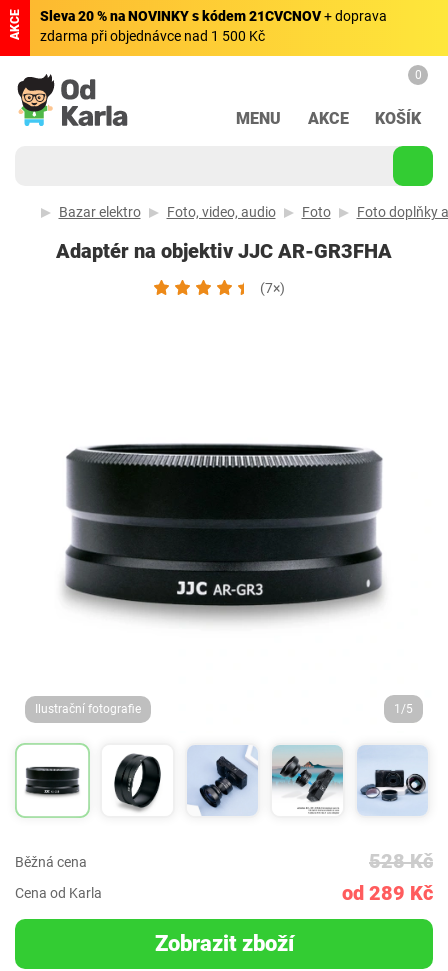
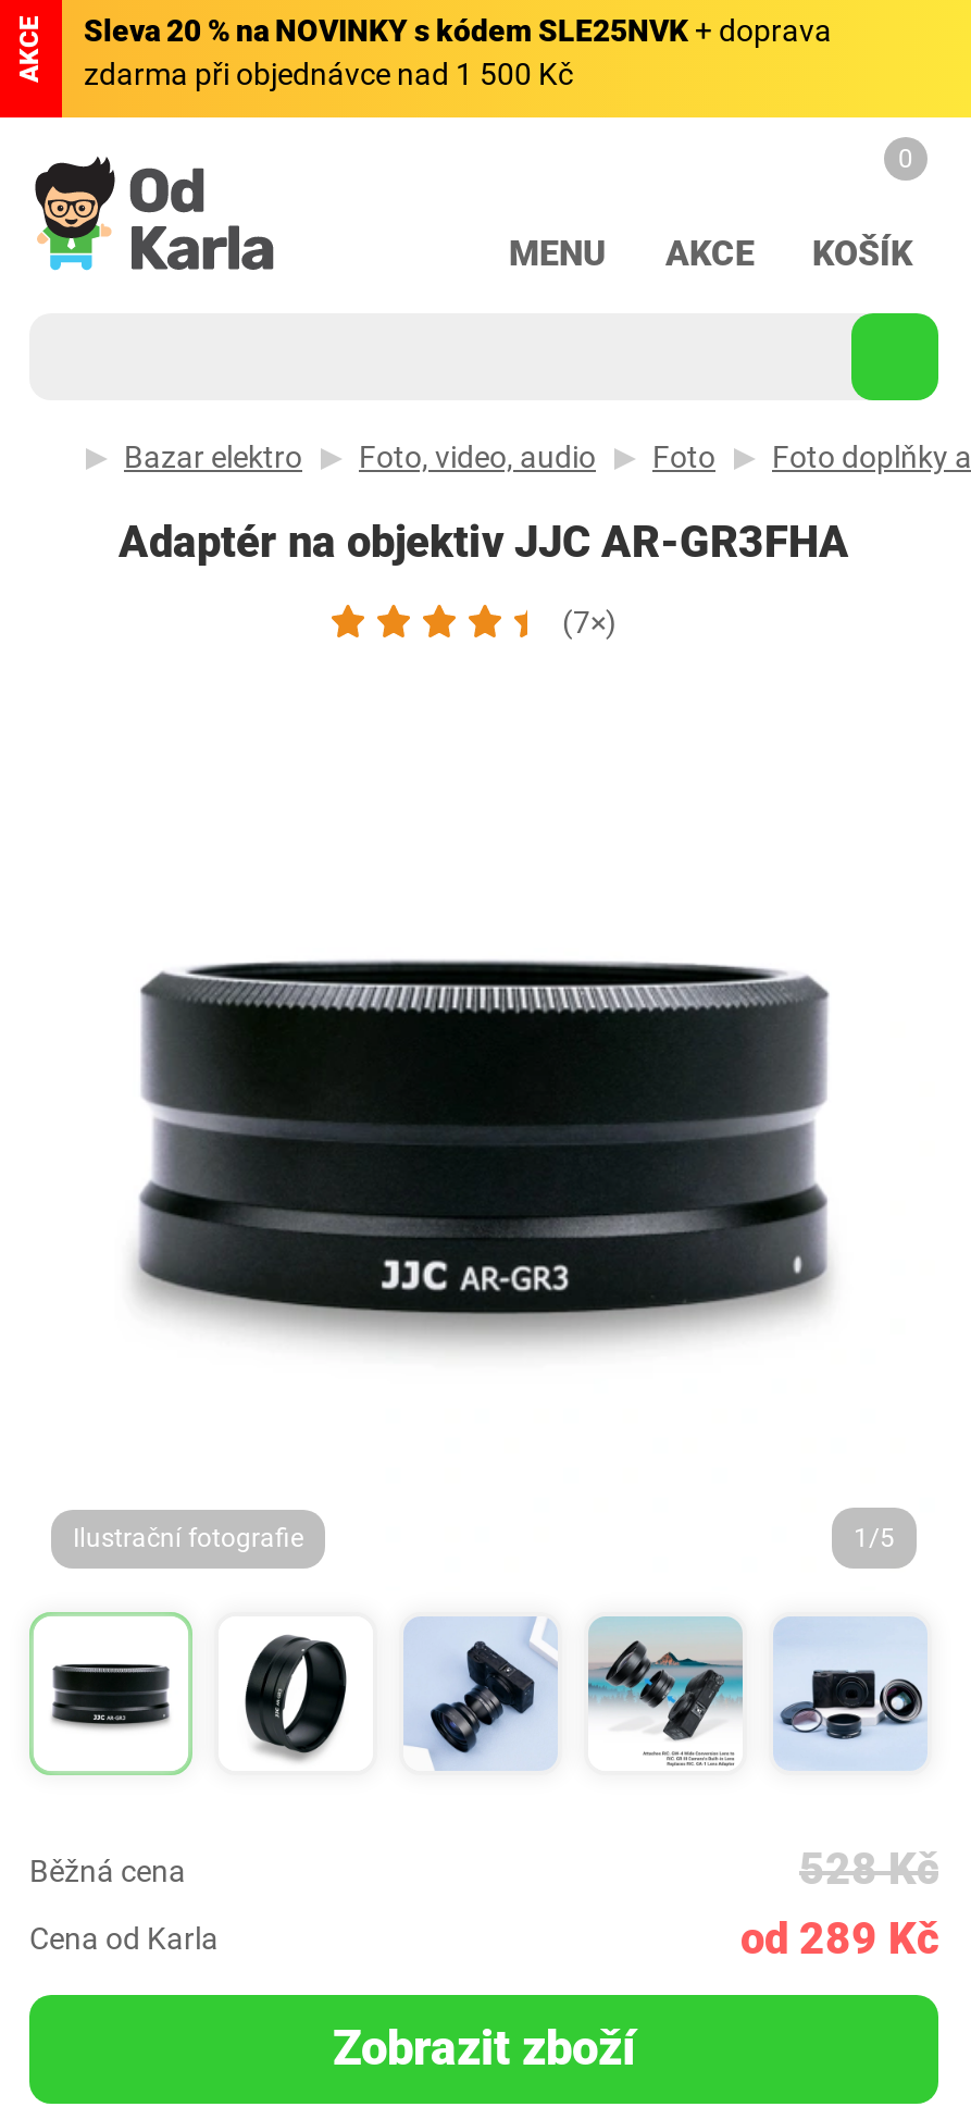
[40,8,387,24] Sleva 20 % na NOVINKY s kódem 21CVCNOV + doprava -> [84,13,832,48] Sleva 20 % na NOVINKY s kódem SLE25NVK + doprava

